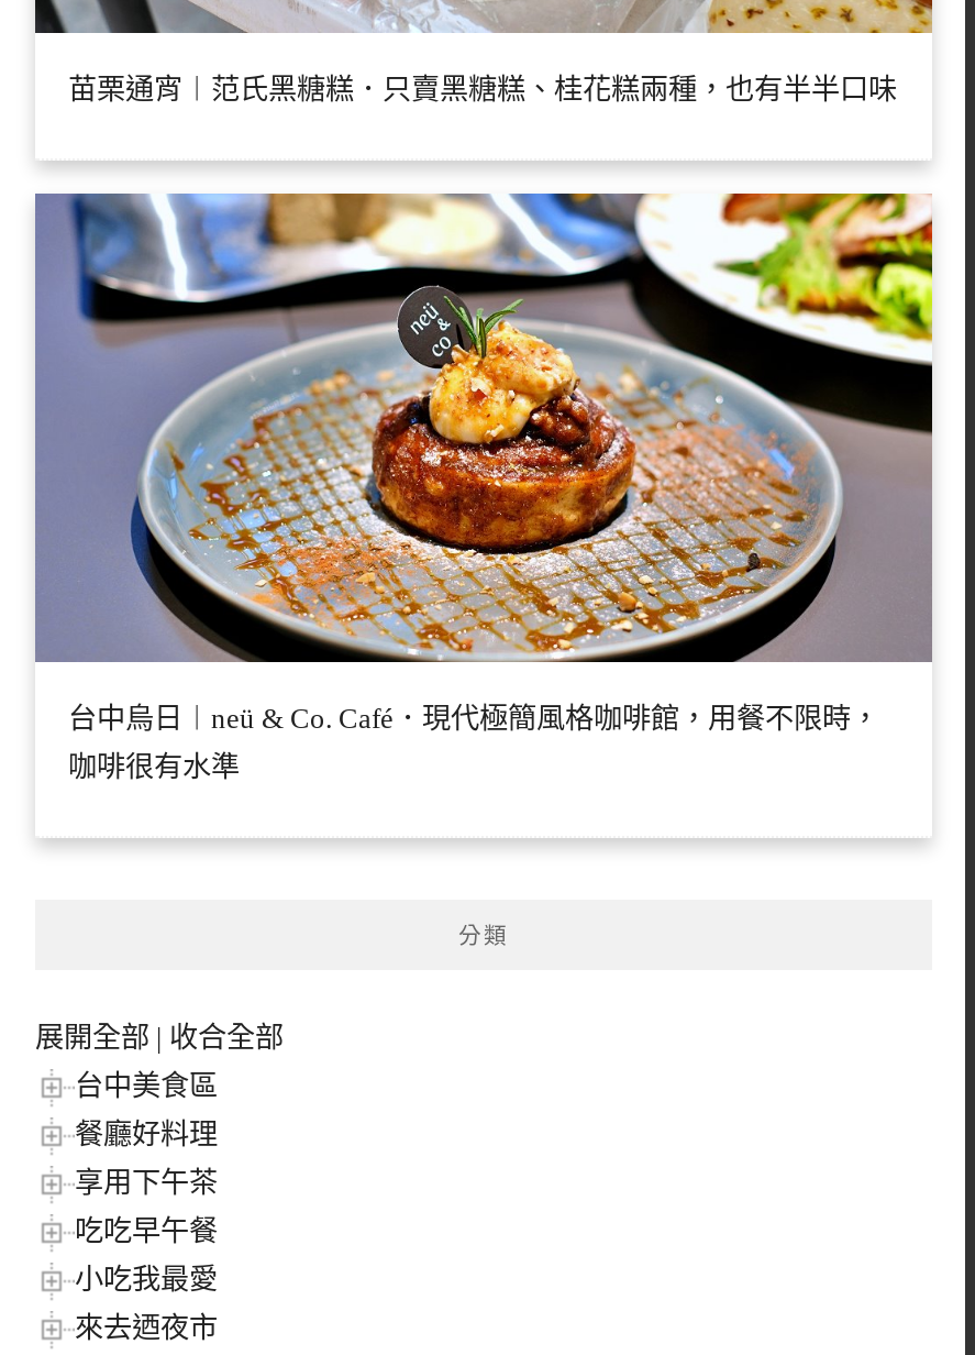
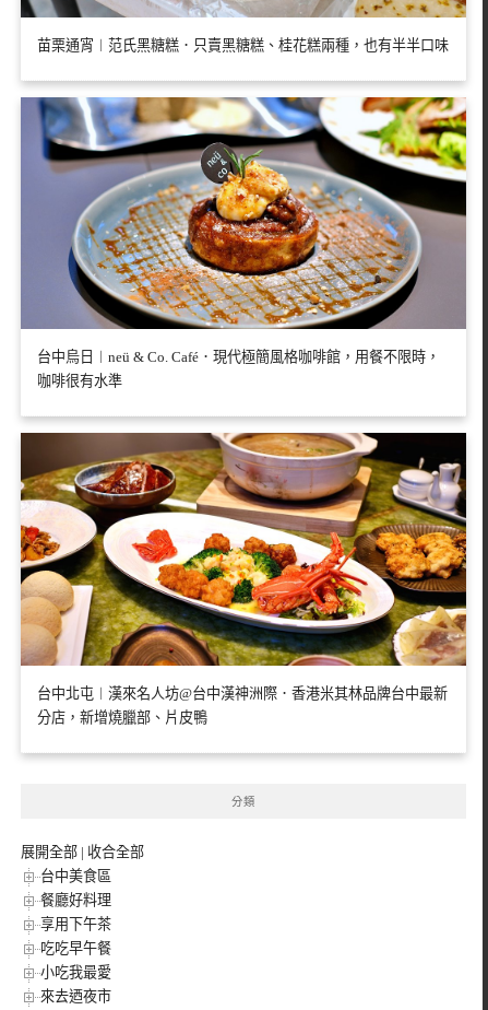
none -> [20,432,467,726] [image] | 台中北屯︱漢來名人坊@台中漢神洲際．香港米其林品牌台中最新 | 分店，新增燒臘部、片皮鴨

